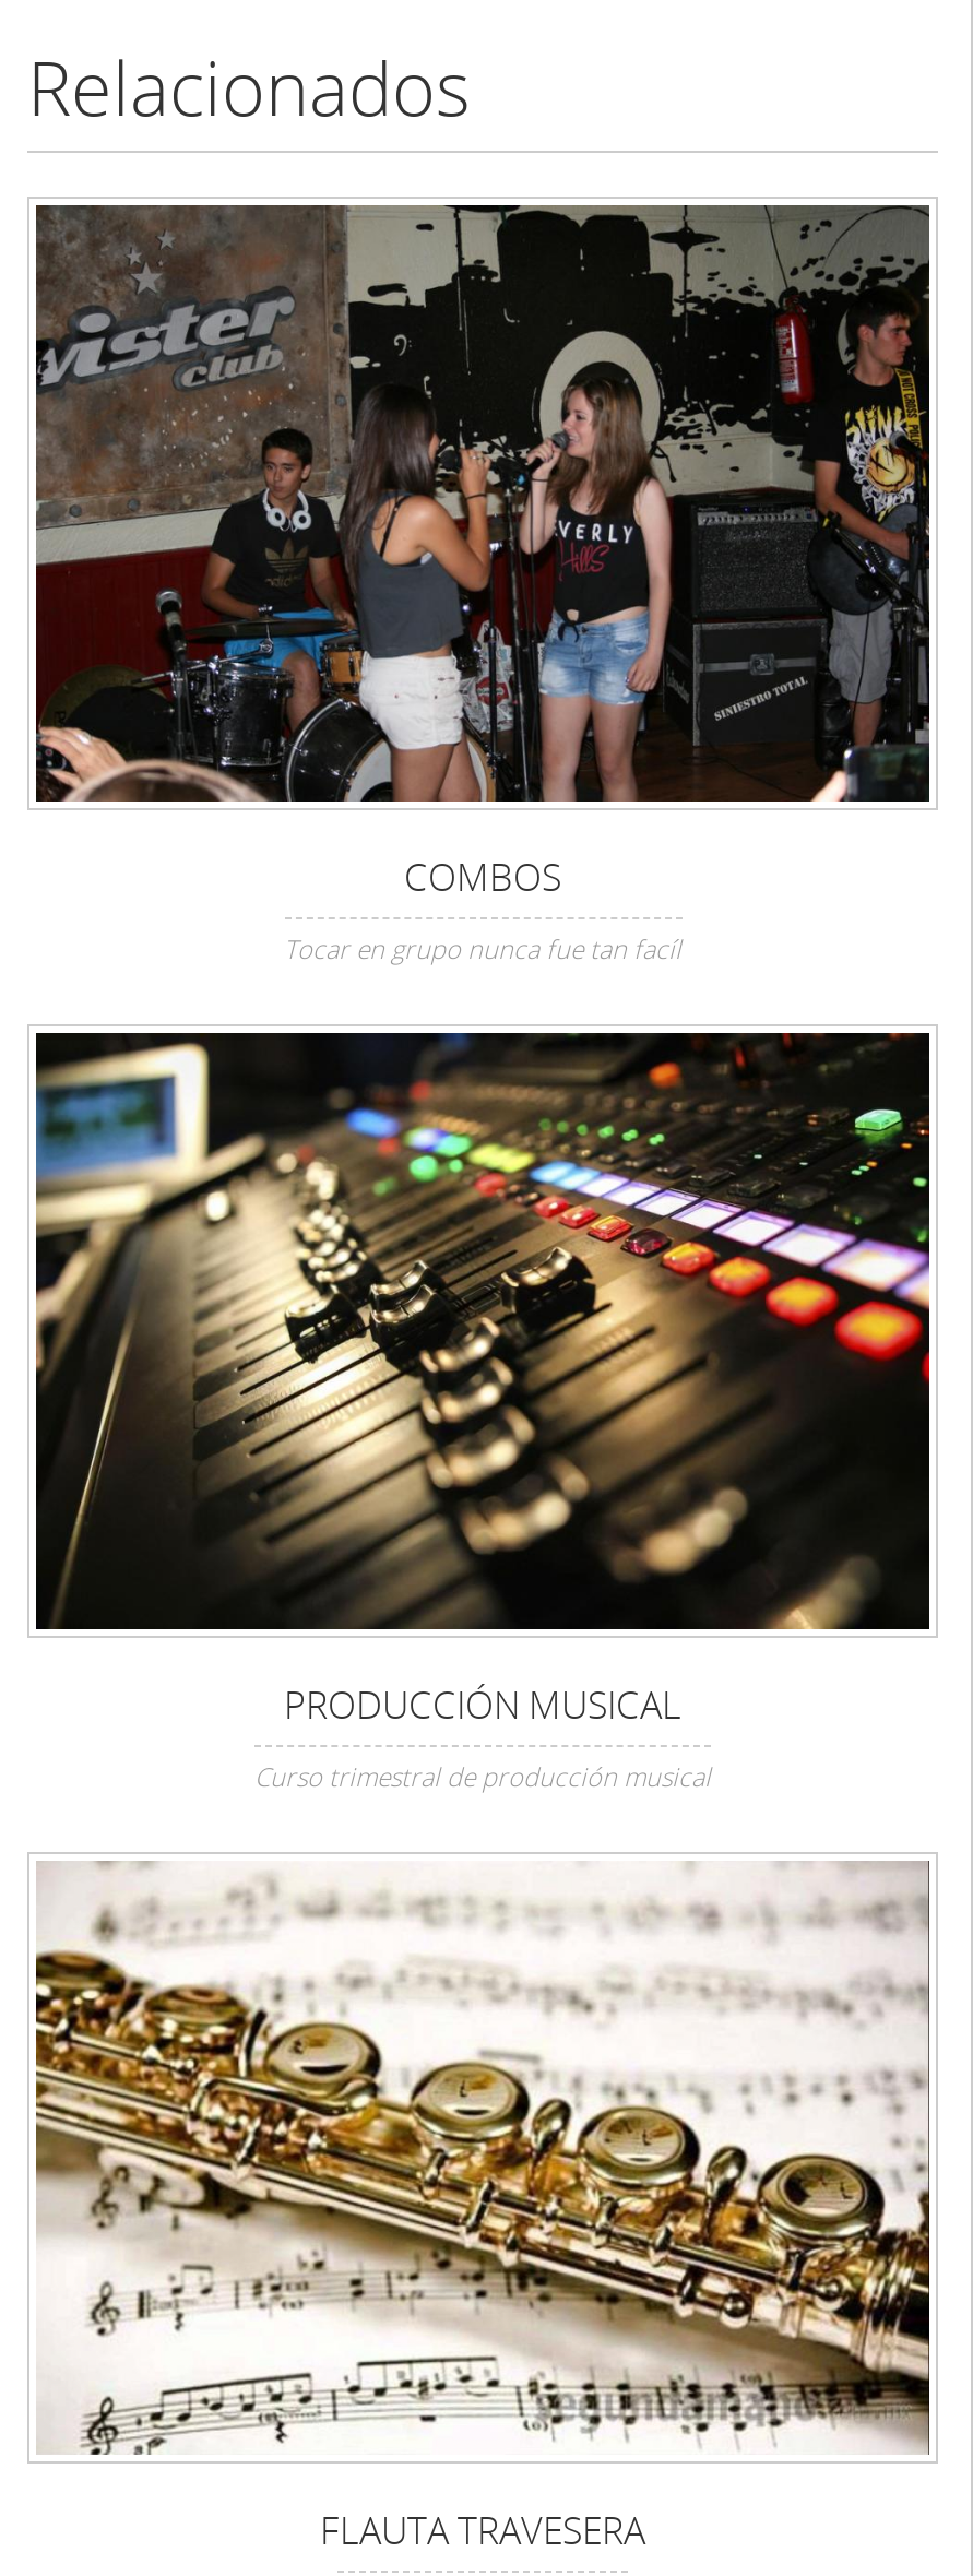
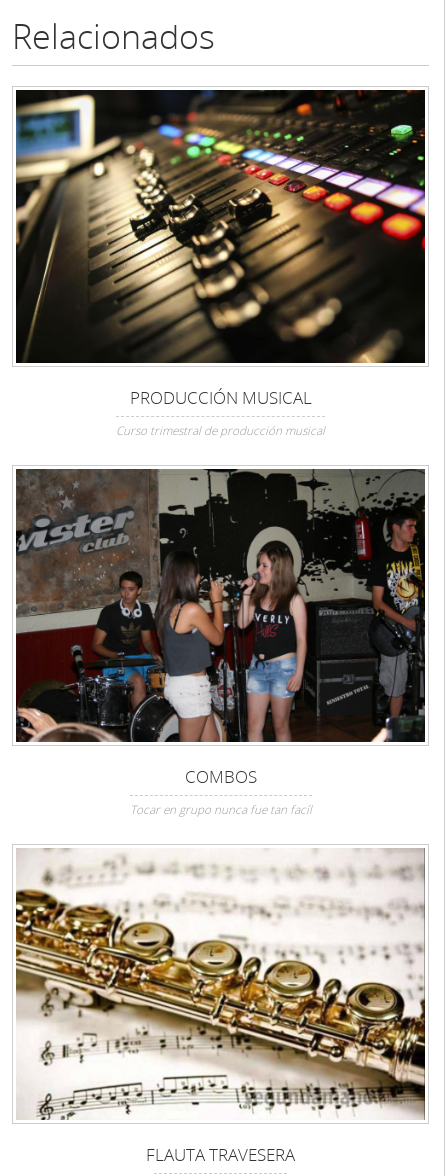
moved [34,203,932,965] -> [16,468,426,817]: [image] | COMBOS | Tocar en grupo nunca fue tan facíl
moved [32,1029,934,1792] -> [14,88,427,438]: [image] | PRODUCCIÓN MUSICAL | Curso trimestral de producción musical

